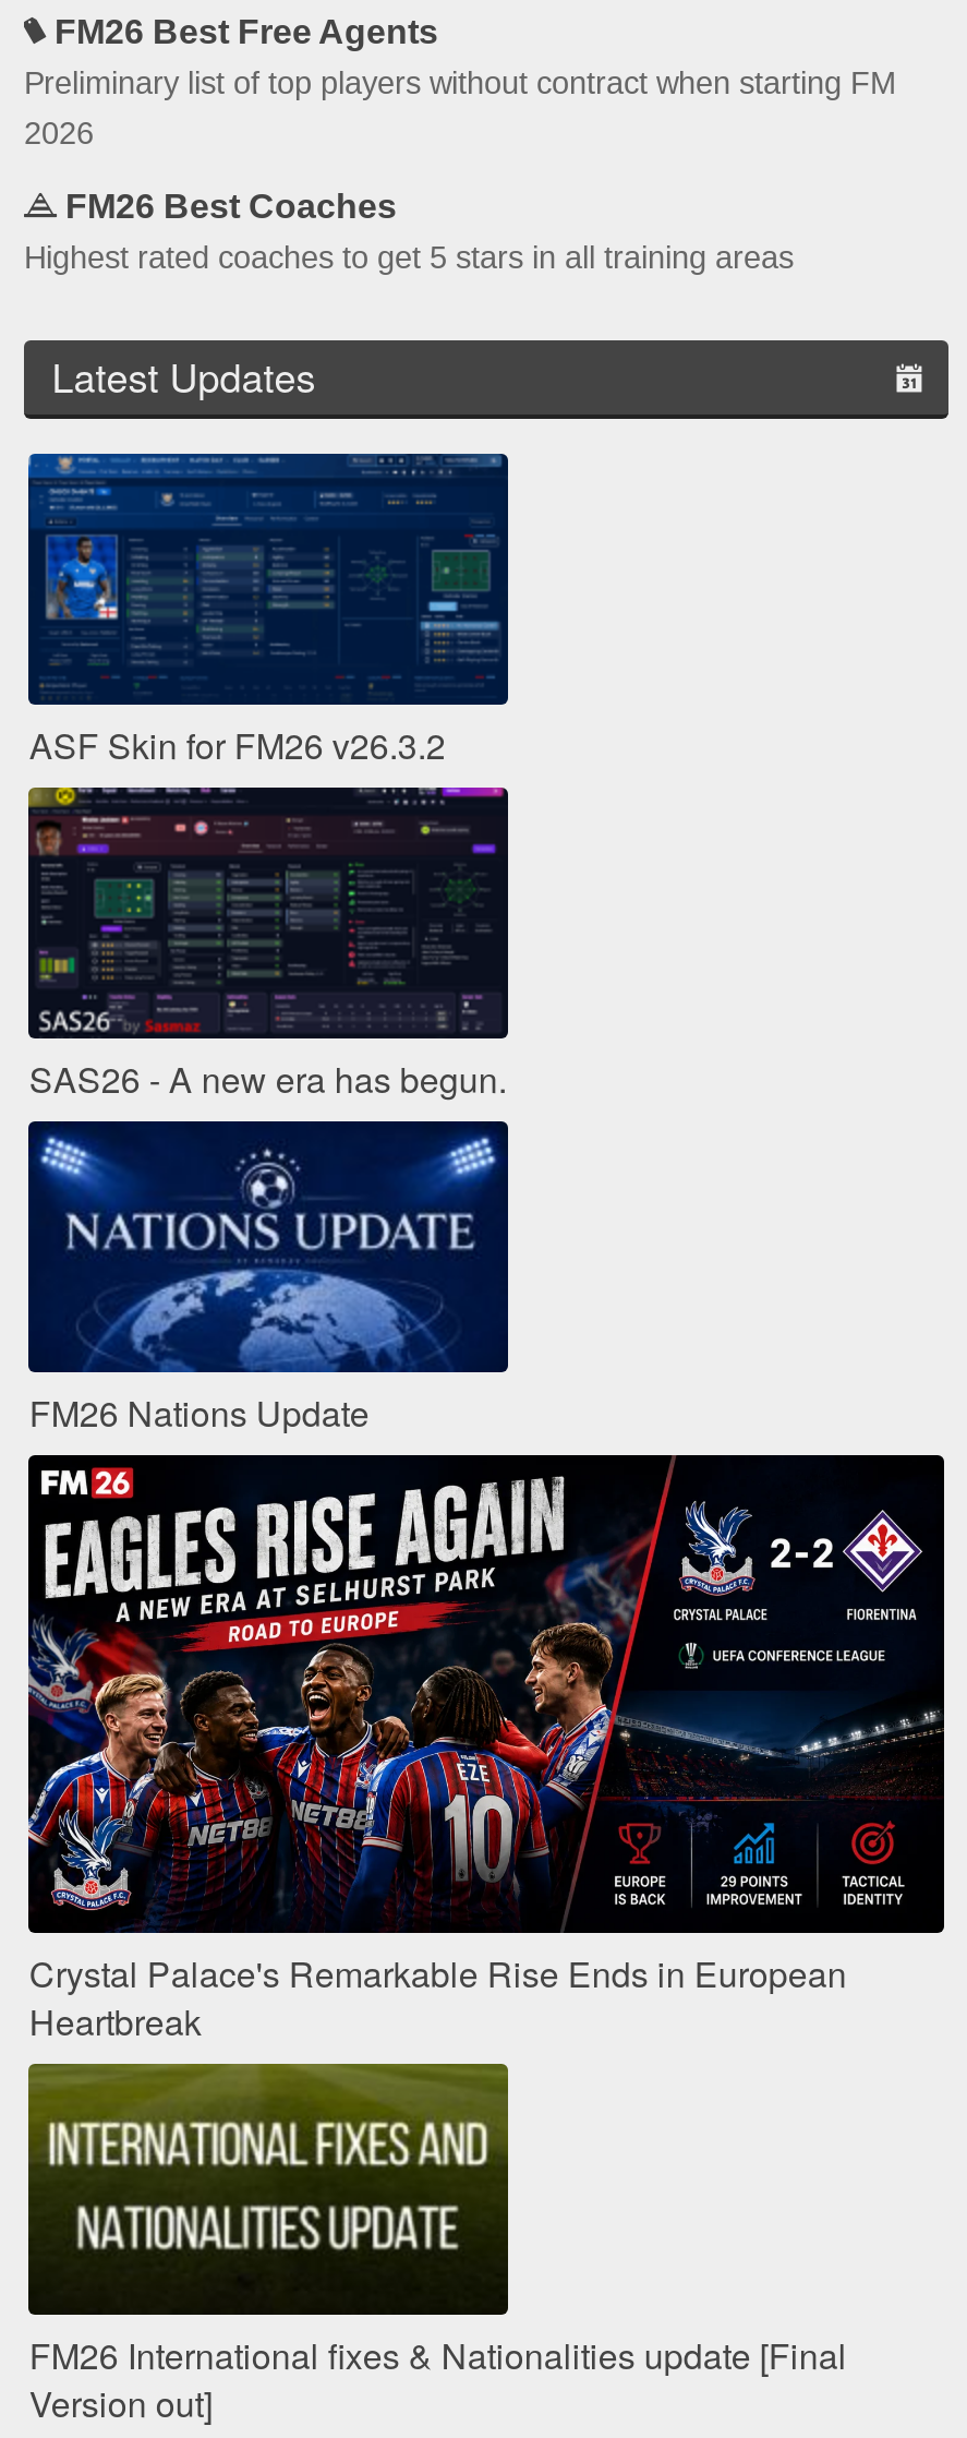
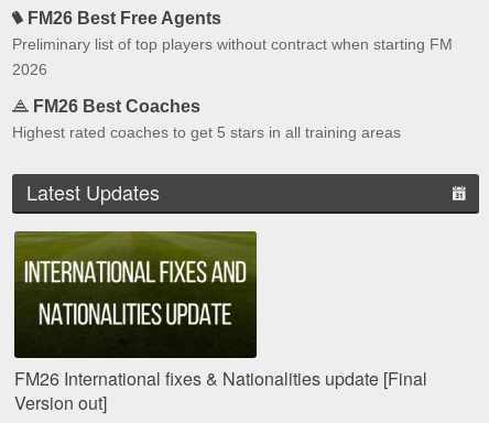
[26,452,508,770] [image] | ASF Skin for FM26 v26.3.2 -> none
[26,785,510,1104] [image] | SAS26 - A new era has begun. -> none
[26,1121,510,1438] [image] | FM26 Nations Update -> none
[26,1453,946,2047] [image] | Crystal Palace's Remarkable Rise Ends in European | Heartbreak -> none

